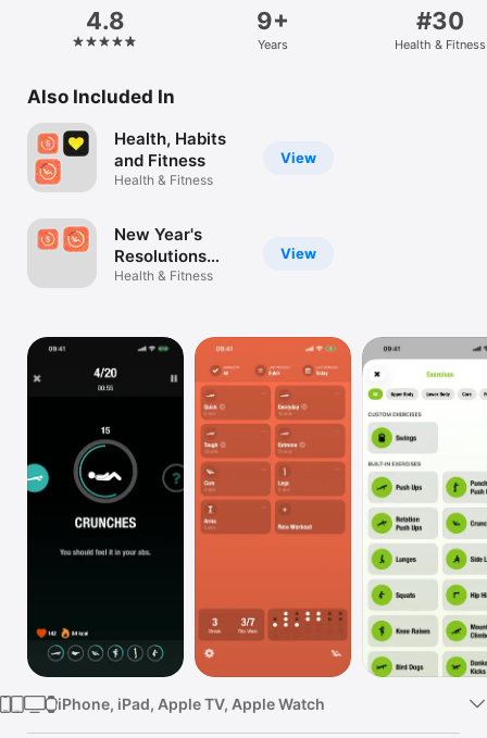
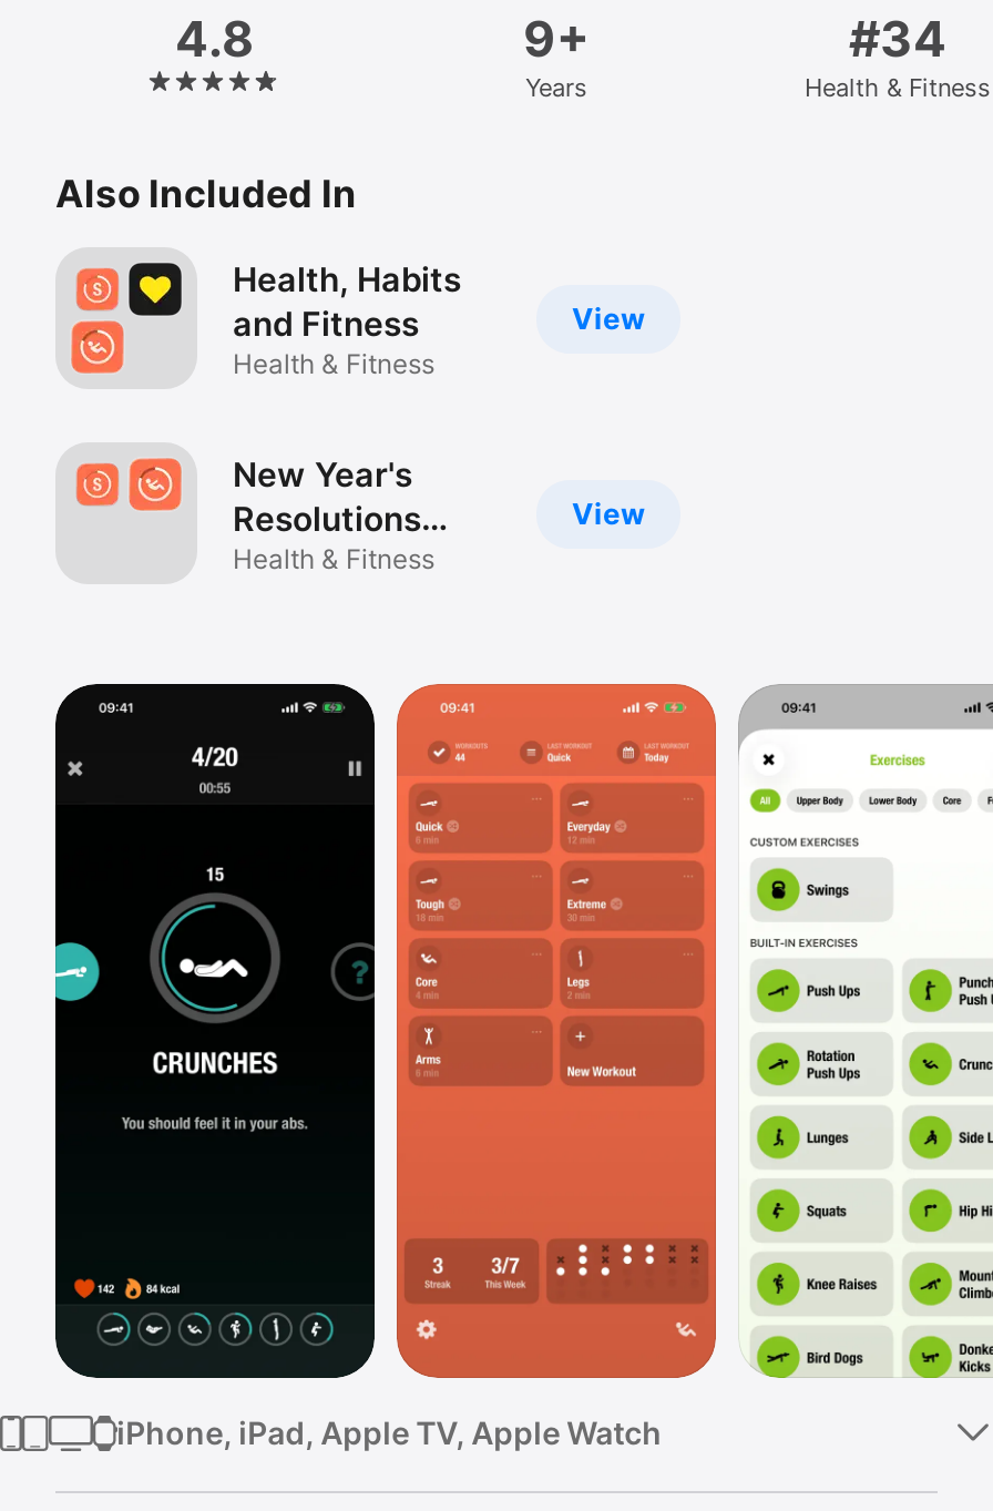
[416,7,464,35] #30 -> [849,10,946,68] #34

